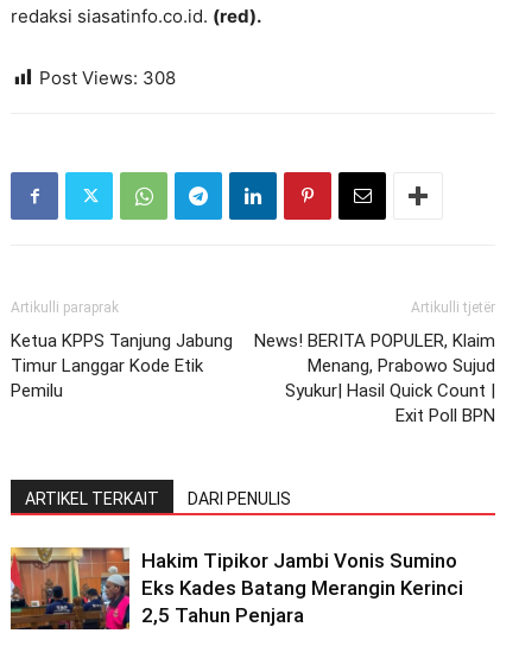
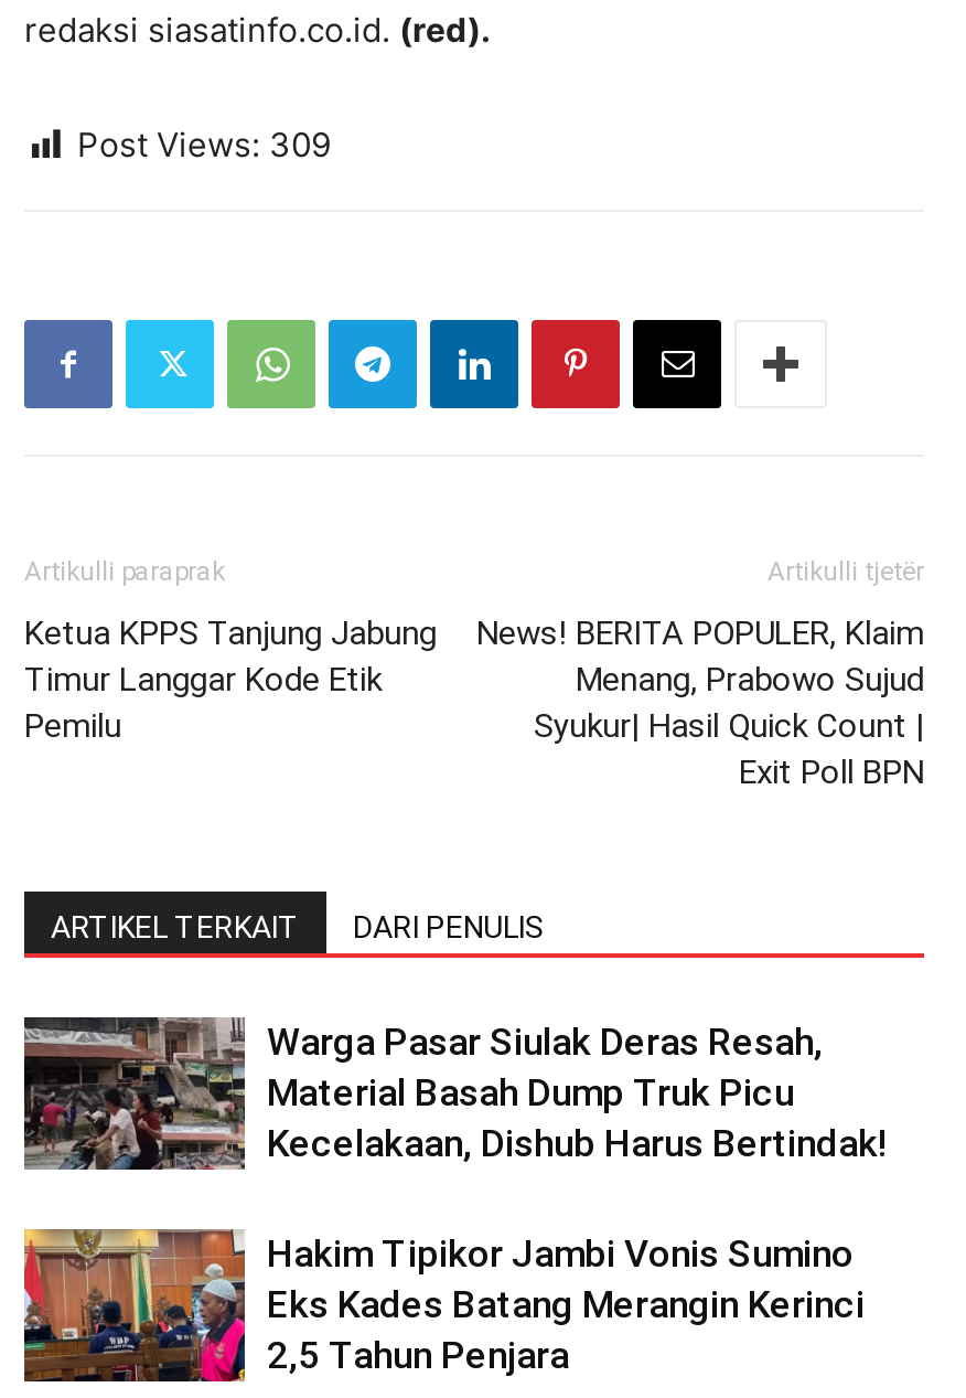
[39,66,176,89] Post Views: 308 -> [77,124,331,166] Post Views: 309
none -> [22,1015,895,1172] [image] | Warga Pasar Siulak Deras Resah, | Material Basah Dump Truk Picu | Kecelakaan, Dishub Harus Bertindak!

